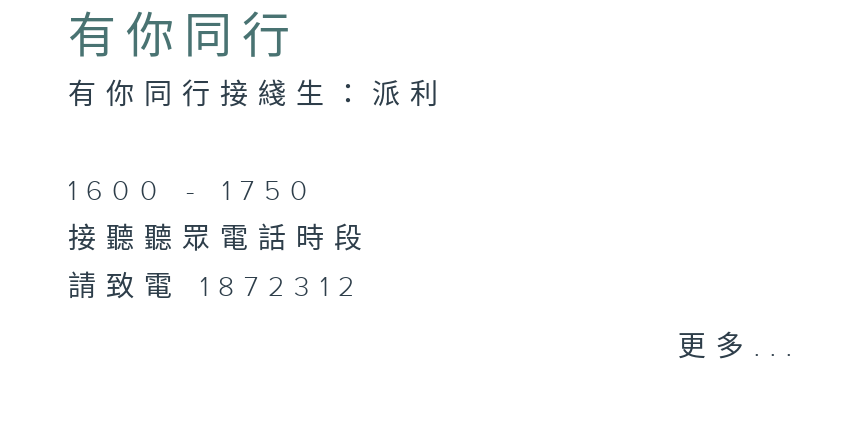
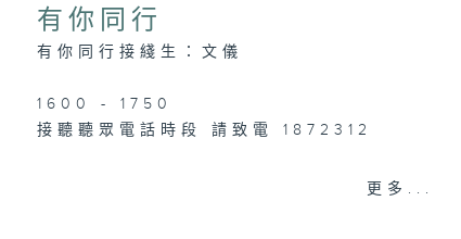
[68,80,448,112] 有你同行接綫生：派利 -> [36,44,242,61] 有你同行接綫生：文儀

